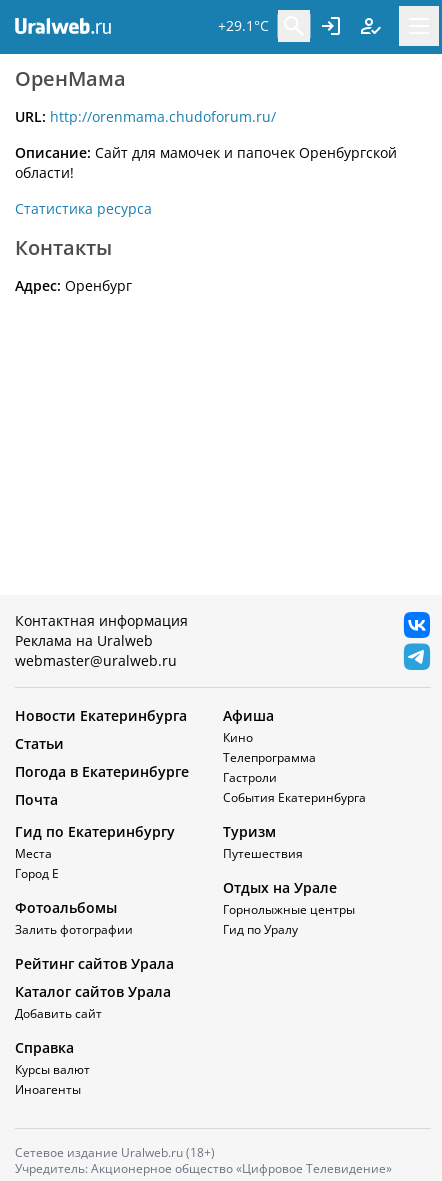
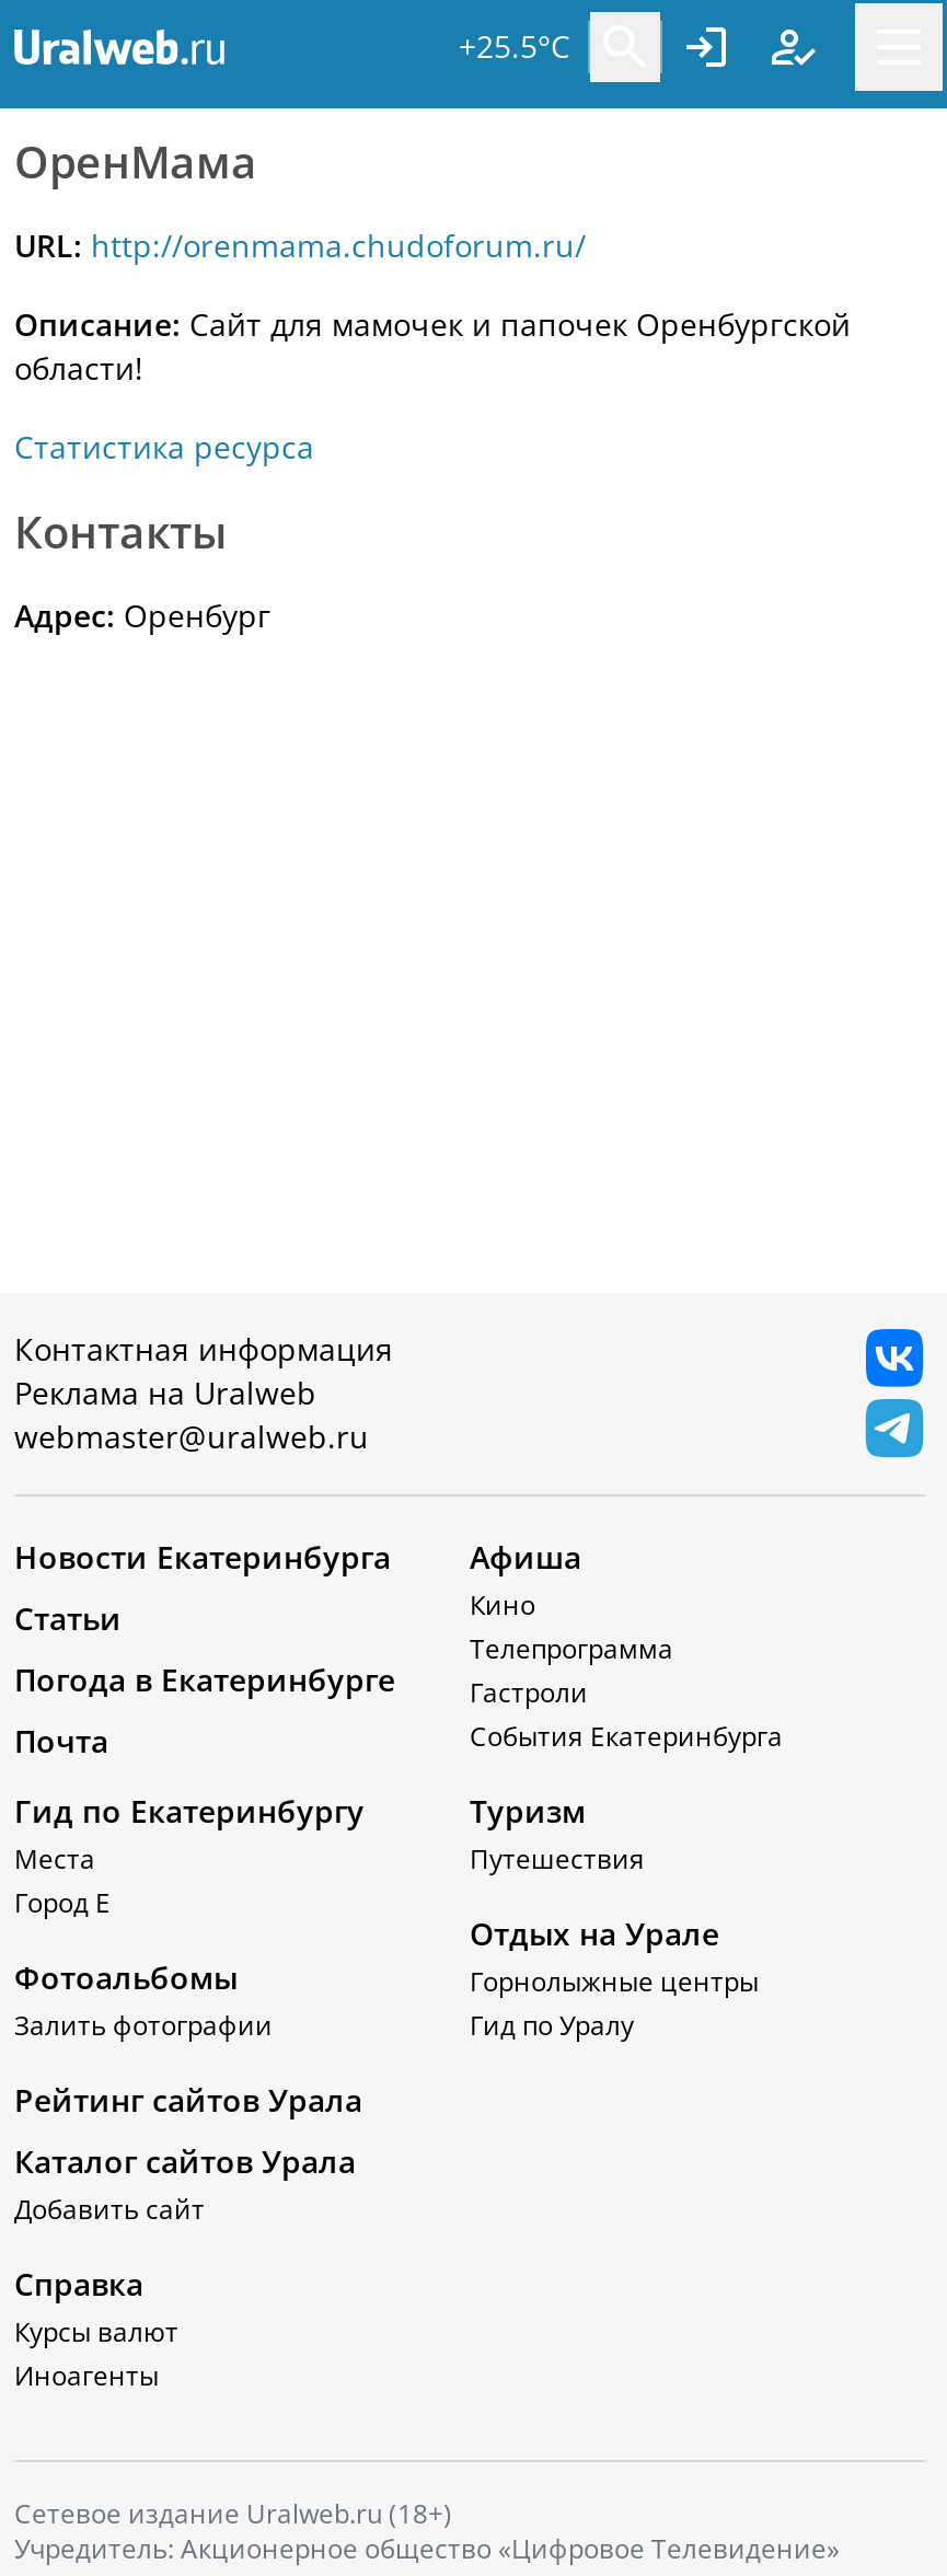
[218,16,269,35] +29.1°C -> [459,25,570,67] +25.5°C

